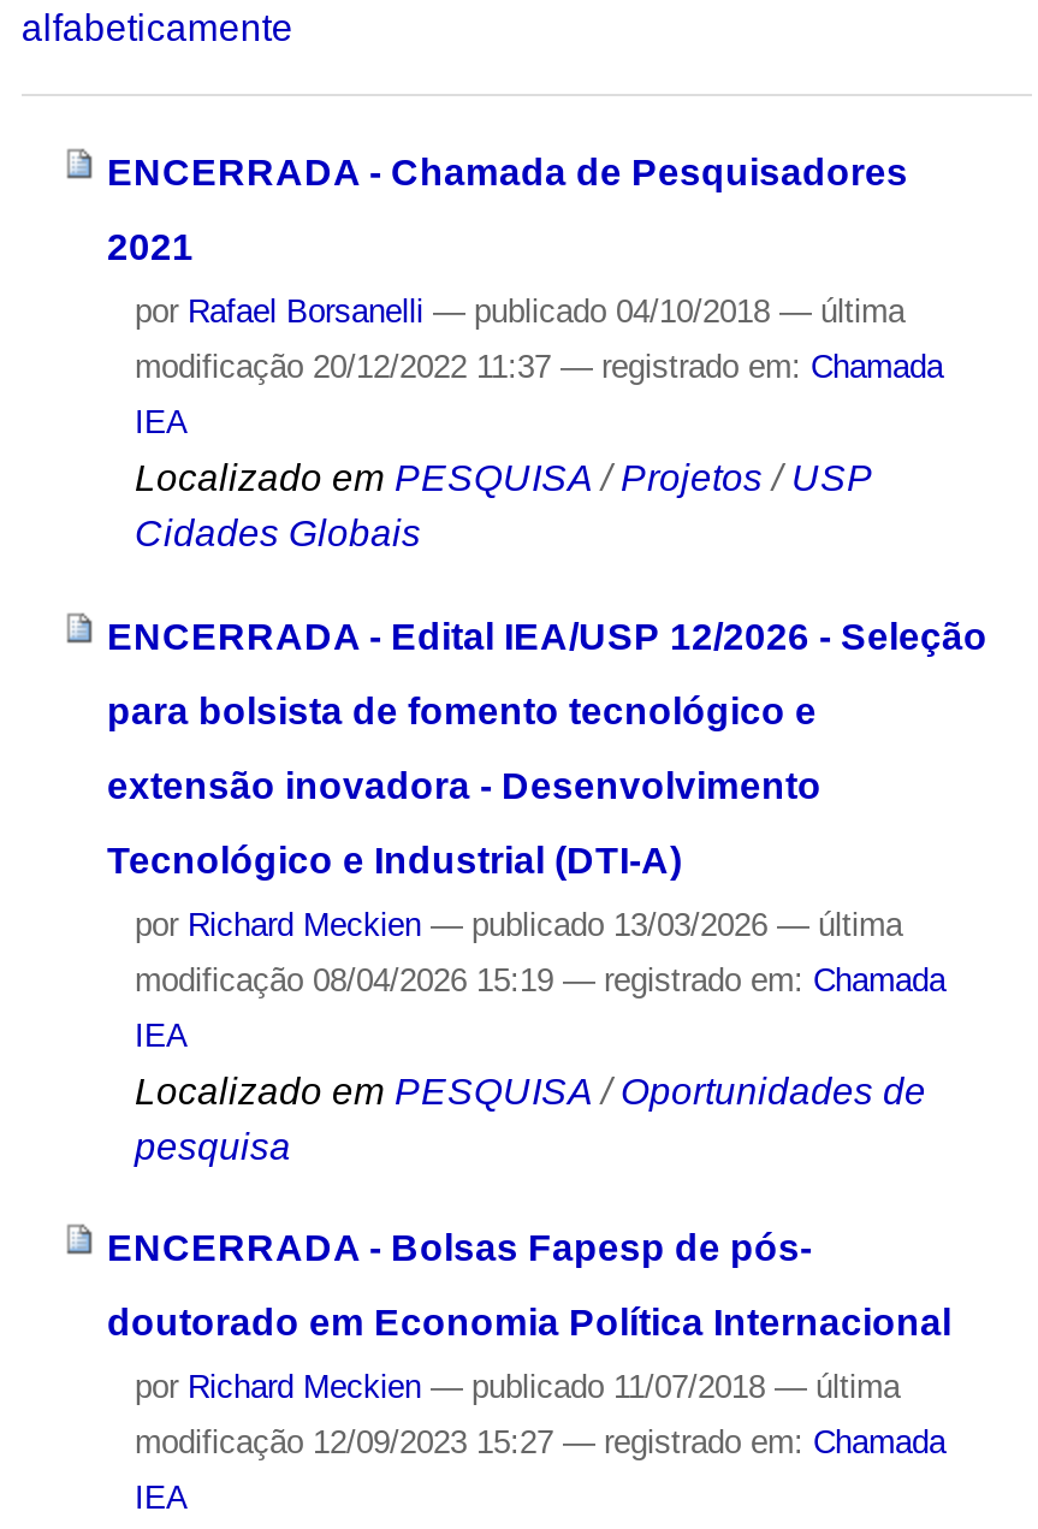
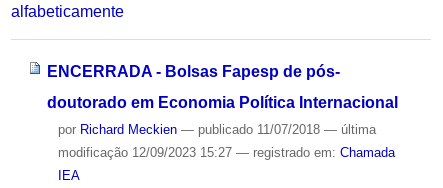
[107,151,987,1166] ENCERRADA - Chamada de Pesquisadores | 2021 | por Rafael Borsanelli — publicado 04/10/2018 — última | modificação 20/12/2022 11:37 — registrado em: Chamada | IEA | Localizado em PESQUISA / Projetos / USP | Cidades Globais | ENCERRADA - Edital IEA/USP 12/2026 - Seleção | para bolsista de fomento tecnológico e | extensão inovadora - Desenvolvimento | Tecnológico e Industrial (DTI-A) | por Richard Meckien — publicado 13/03/2026 — última | modificação 08/04/2026 15:19 — registrado em: Chamada | IEA | Localizado em PESQUISA / Oportunidades de | pesquisa -> none

